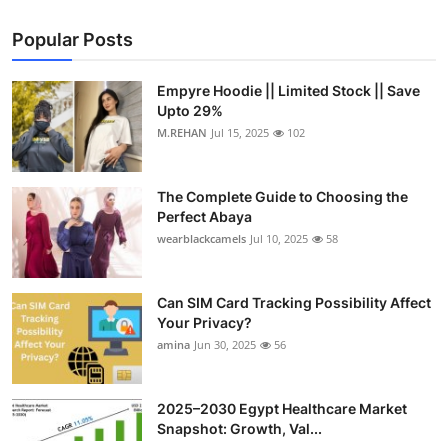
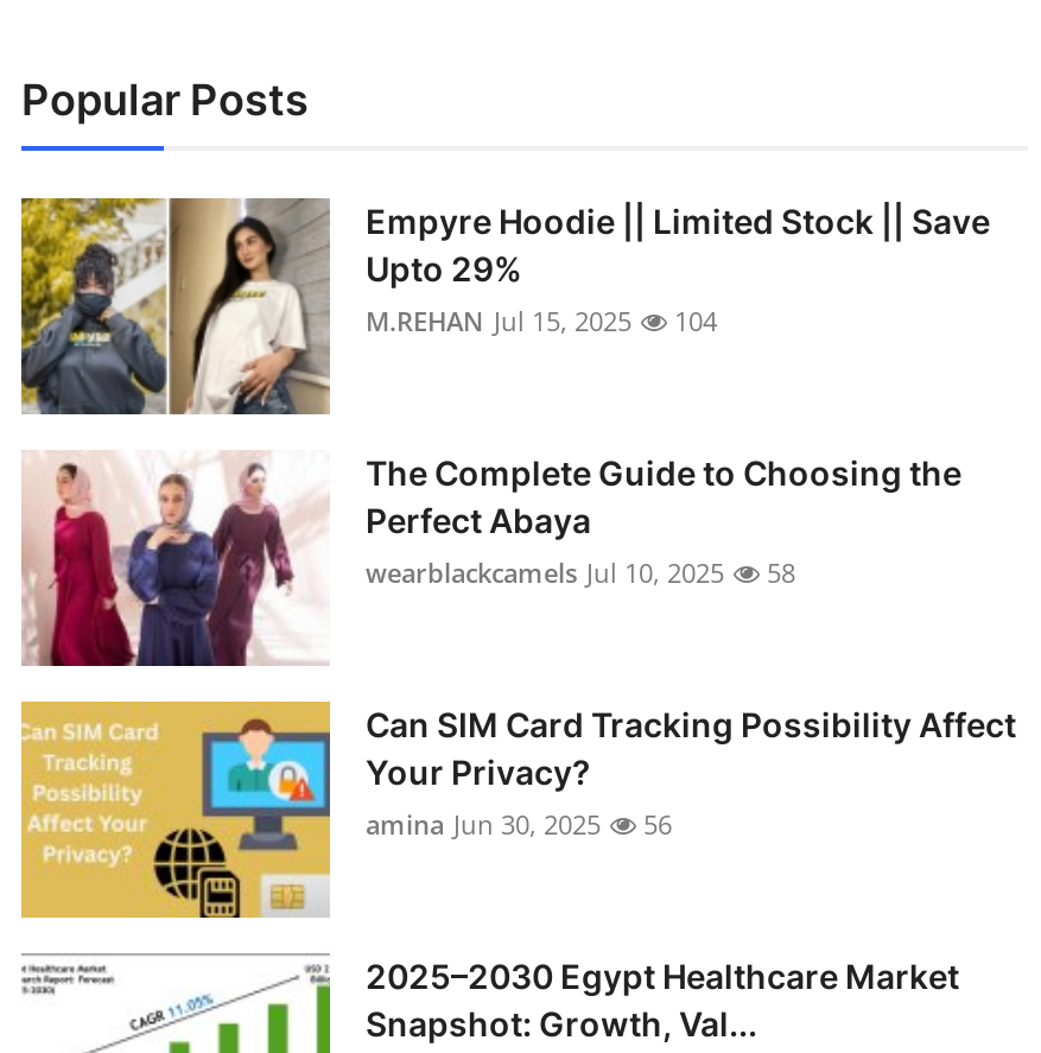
[157,125,305,140] M.REHAN Jul 15, 2025 102 -> [366,303,717,338] M.REHAN Jul 15, 2025 104

